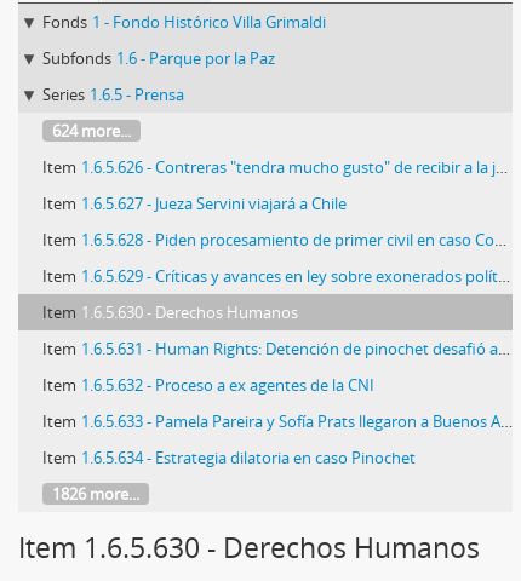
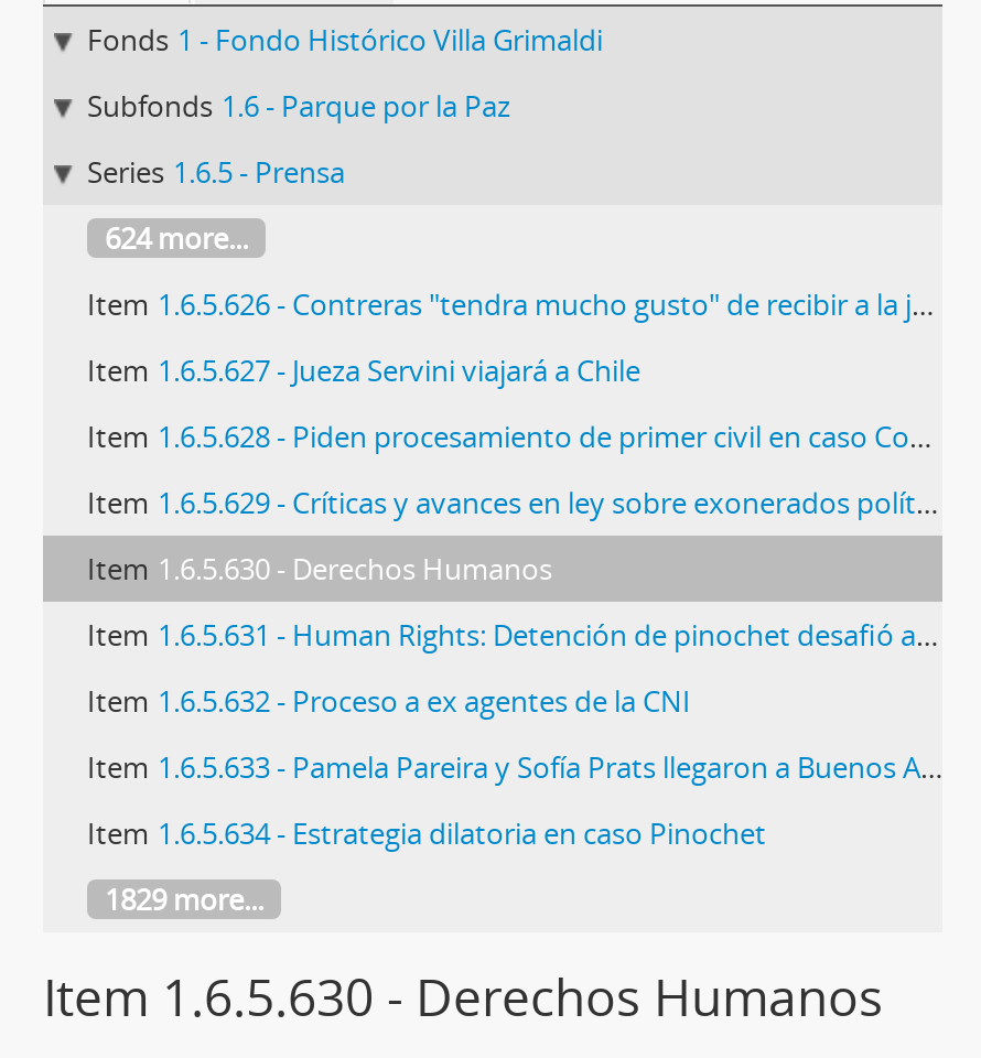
[52,483,139,505] 1826 more... -> [105,879,263,919] 1829 more...

